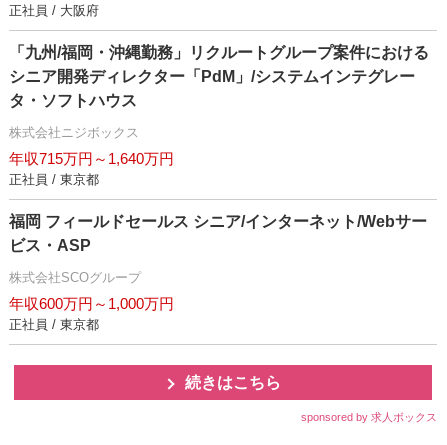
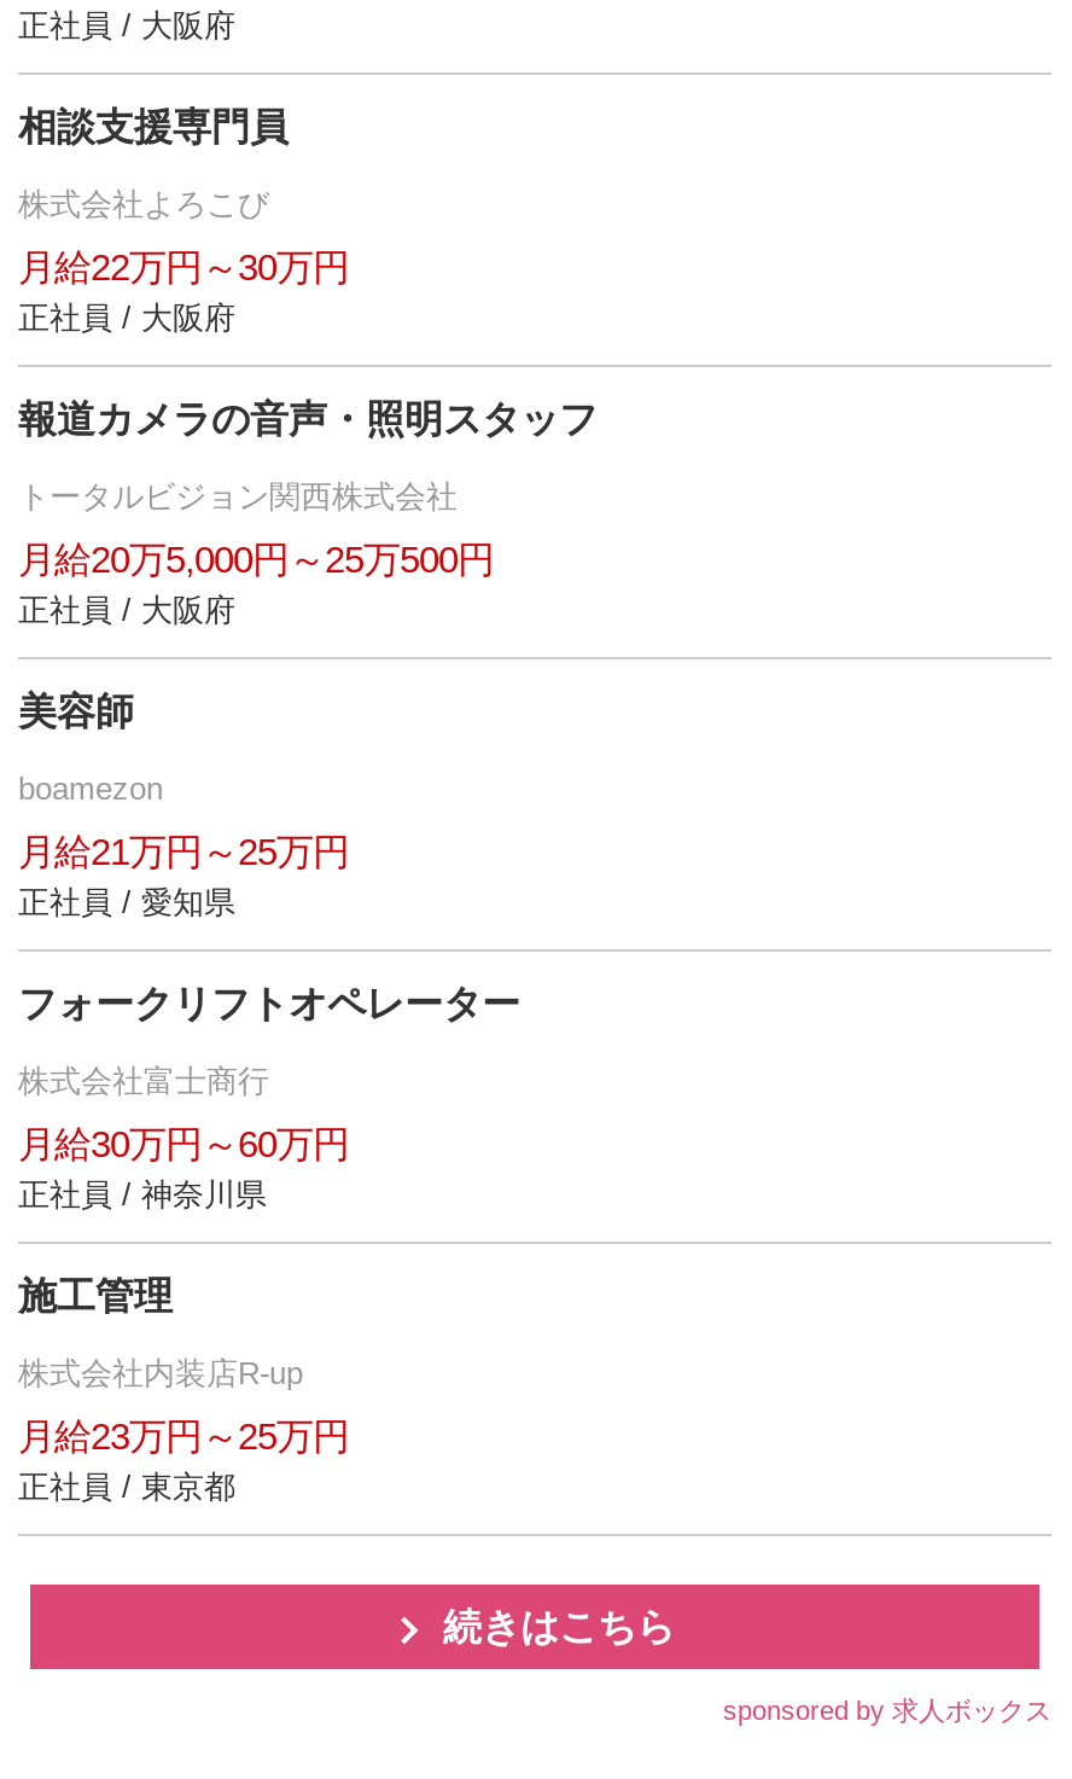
[9,44,429,312] 「九州/福岡・沖縄勤務」リクルートグループ案件における | シニア開発ディレクター「PdM」/システムインテグレー | タ・ソフトハウス | 株式会社ニジボックス | 年収715万円～1,640万円 | 正社員 / 東京都 | 福岡 フィールドセールス シニア/インターネット/Webサー | ビス・ASP | 株式会社SCOグループ | 年収600万円～1,000万円 -> [18,107,598,1457] 相談支援専門員 | 株式会社よろこび | 月給22万円～30万円 | 正社員 / 大阪府 | 報道カメラの音声・照明スタッフ | トータルビジョン関西株式会社 | 月給20万5,000円～25万500円 | 正社員 / 大阪府 | 美容師 | boamezon | 月給21万円～25万円 | 正社員 / 愛知県 | フォークリフトオペレーター | 株式会社富士商行 | 月給30万円～60万円 | 正社員 / 神奈川県 | 施工管理 | 株式会社内装店R-up | 月給23万円～25万円

